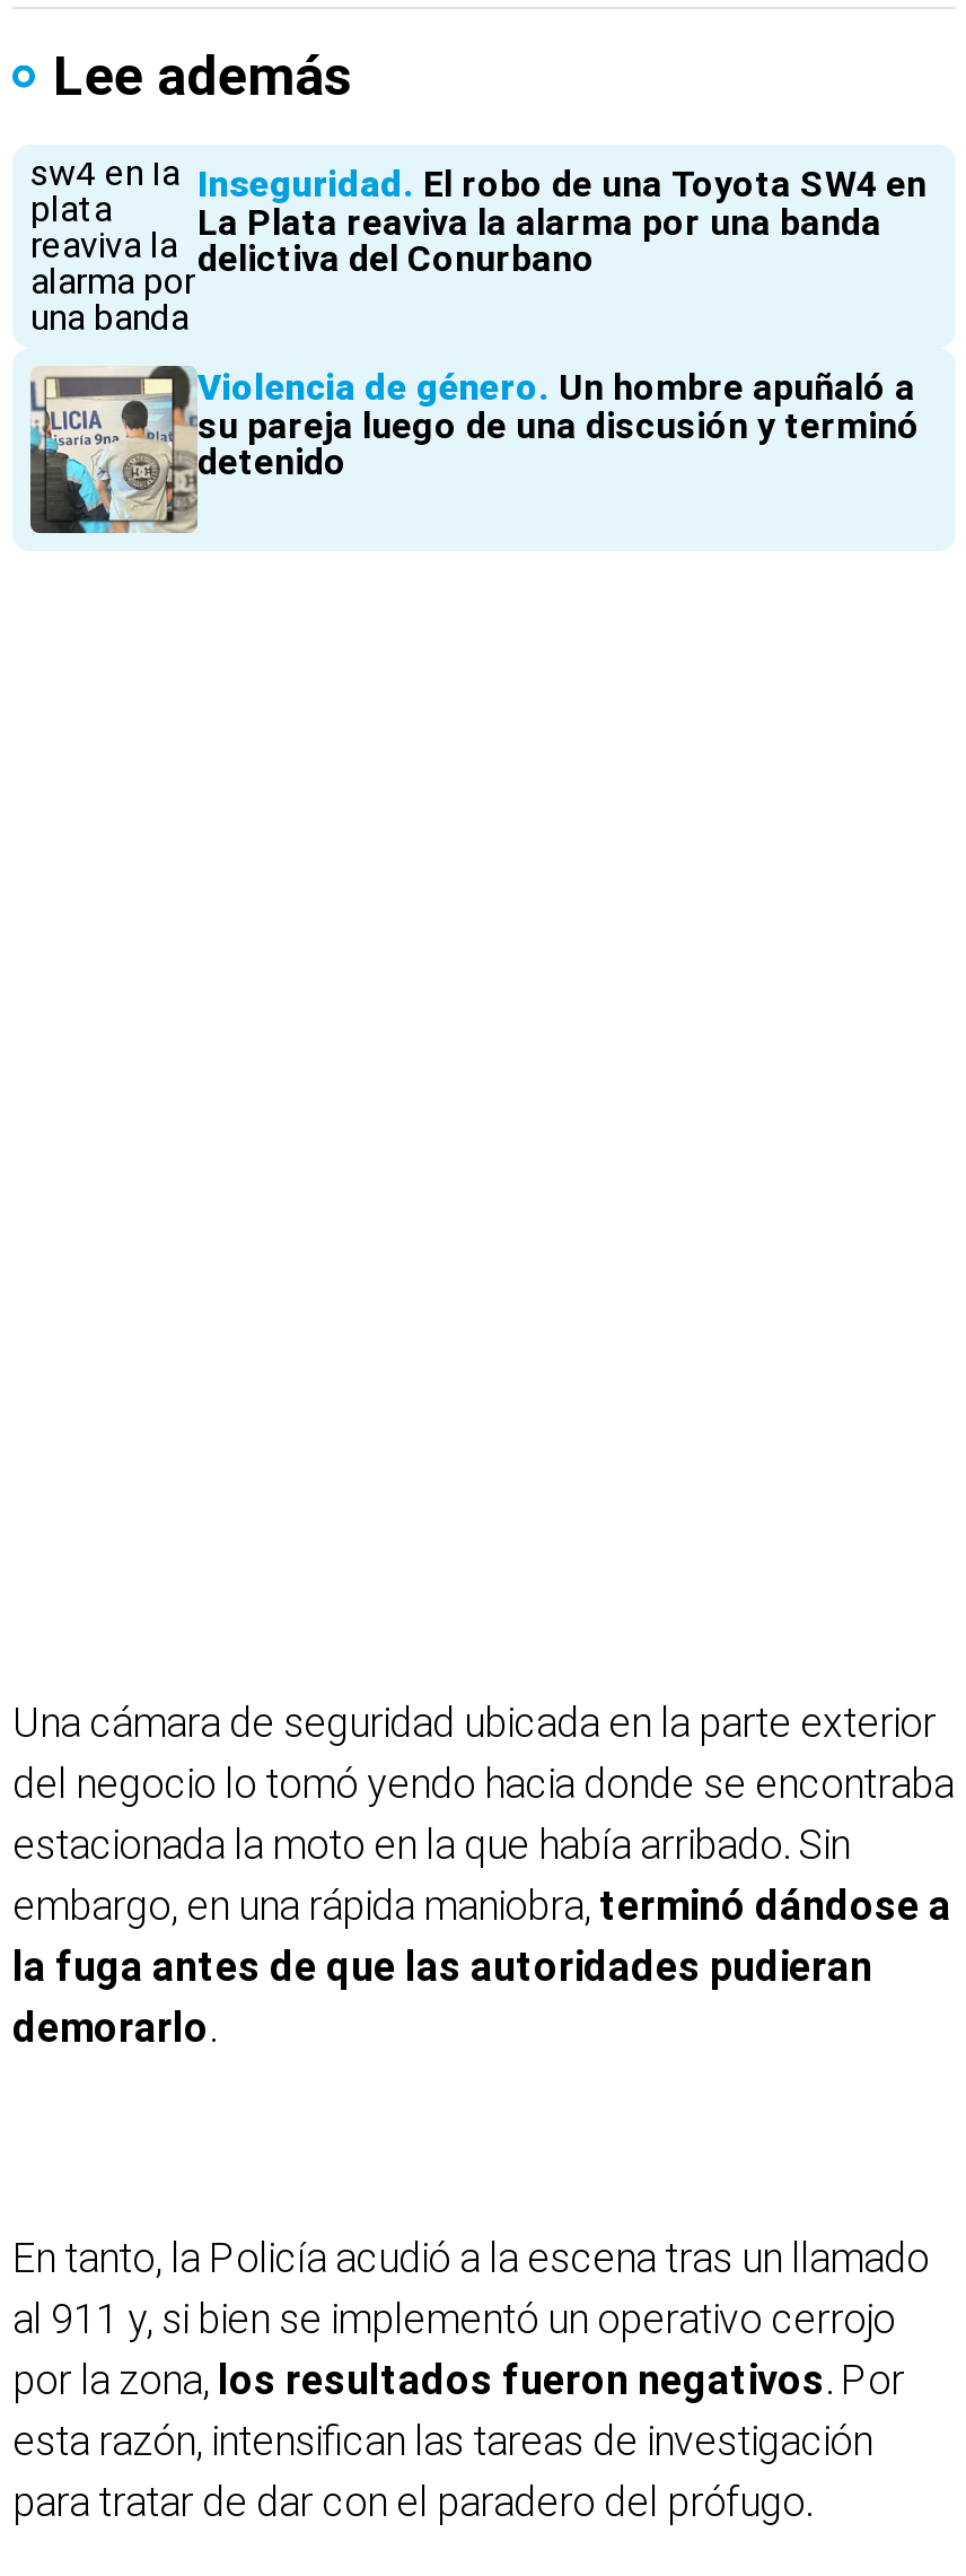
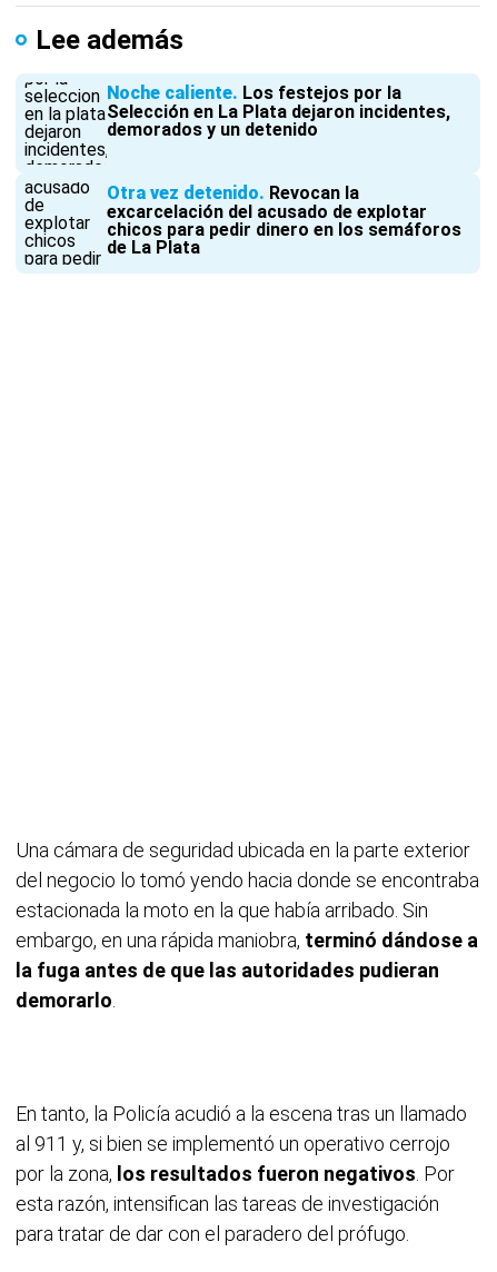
[30,160,927,332] [image] | Inseguridad El robo de una Toyota SW4 en | La Plata reaviva la alarma por una banda | delictiva del Conurbano -> [23,81,450,166] [image] | Noche caliente Los festejos por la | Selección en La Plata dejaron incidentes, | demorados y un detenido
[28,364,920,535] [image] | Violencia de género Un hombre apuñaló a | su pareja luego de una discusión y terminó | detenido -> [24,181,461,266] [image] | Otra vez detenido Revocan la | excarcelación del acusado de explotar | chicos para pedir dinero en los semáforos | de La Plata

